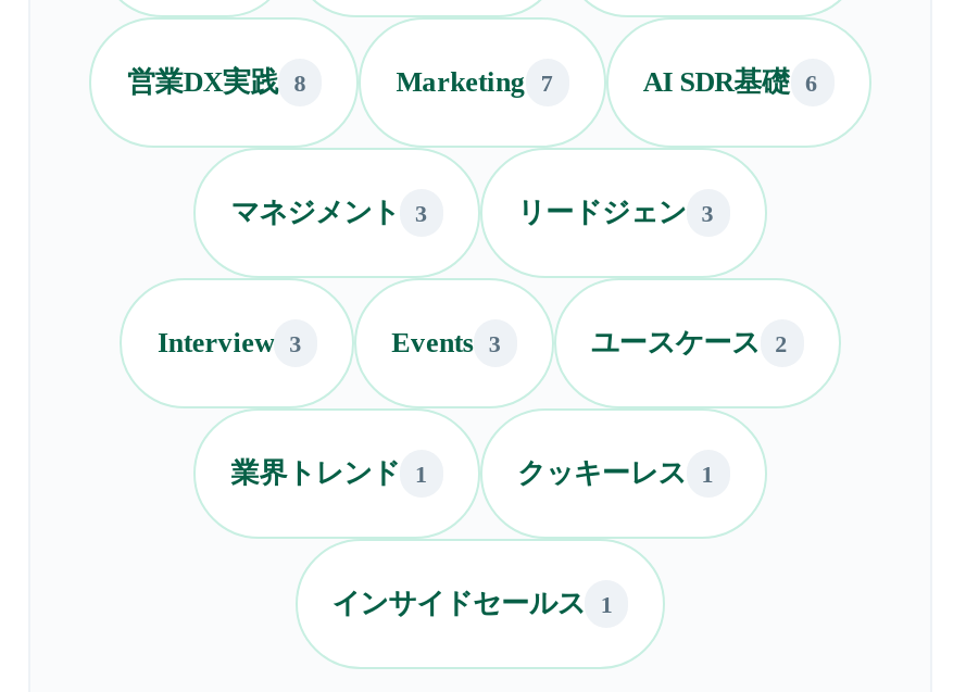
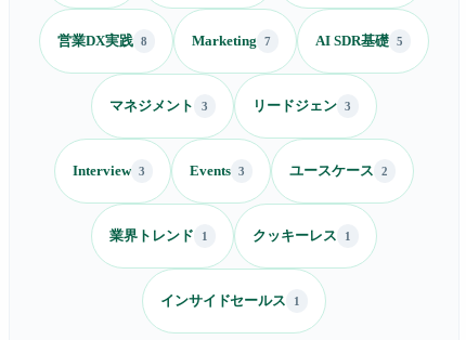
[643,65,818,98] AI SDR基礎 6 -> [315,32,403,49] AI SDR基礎 5

